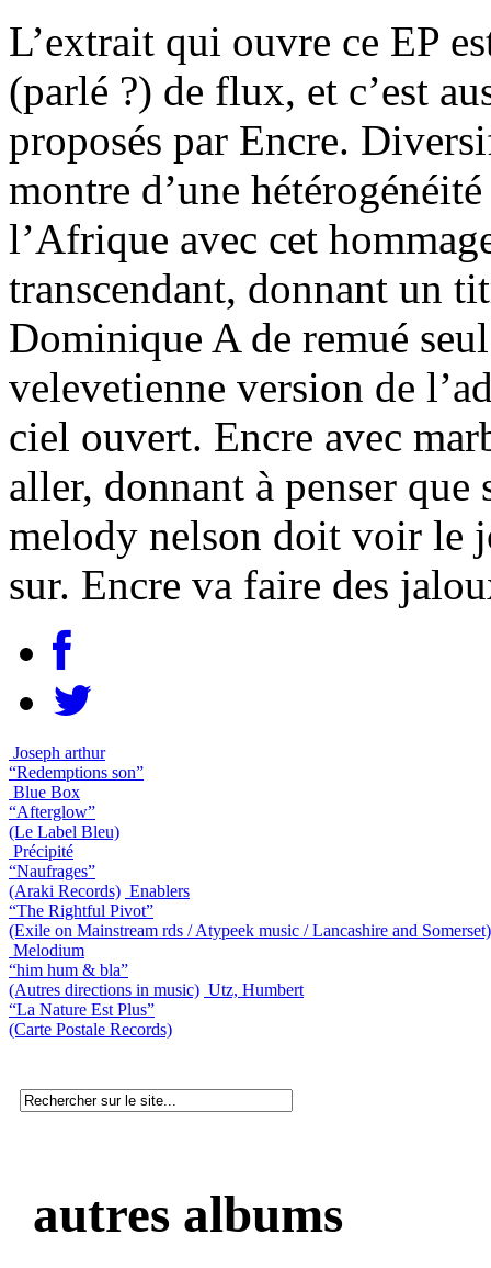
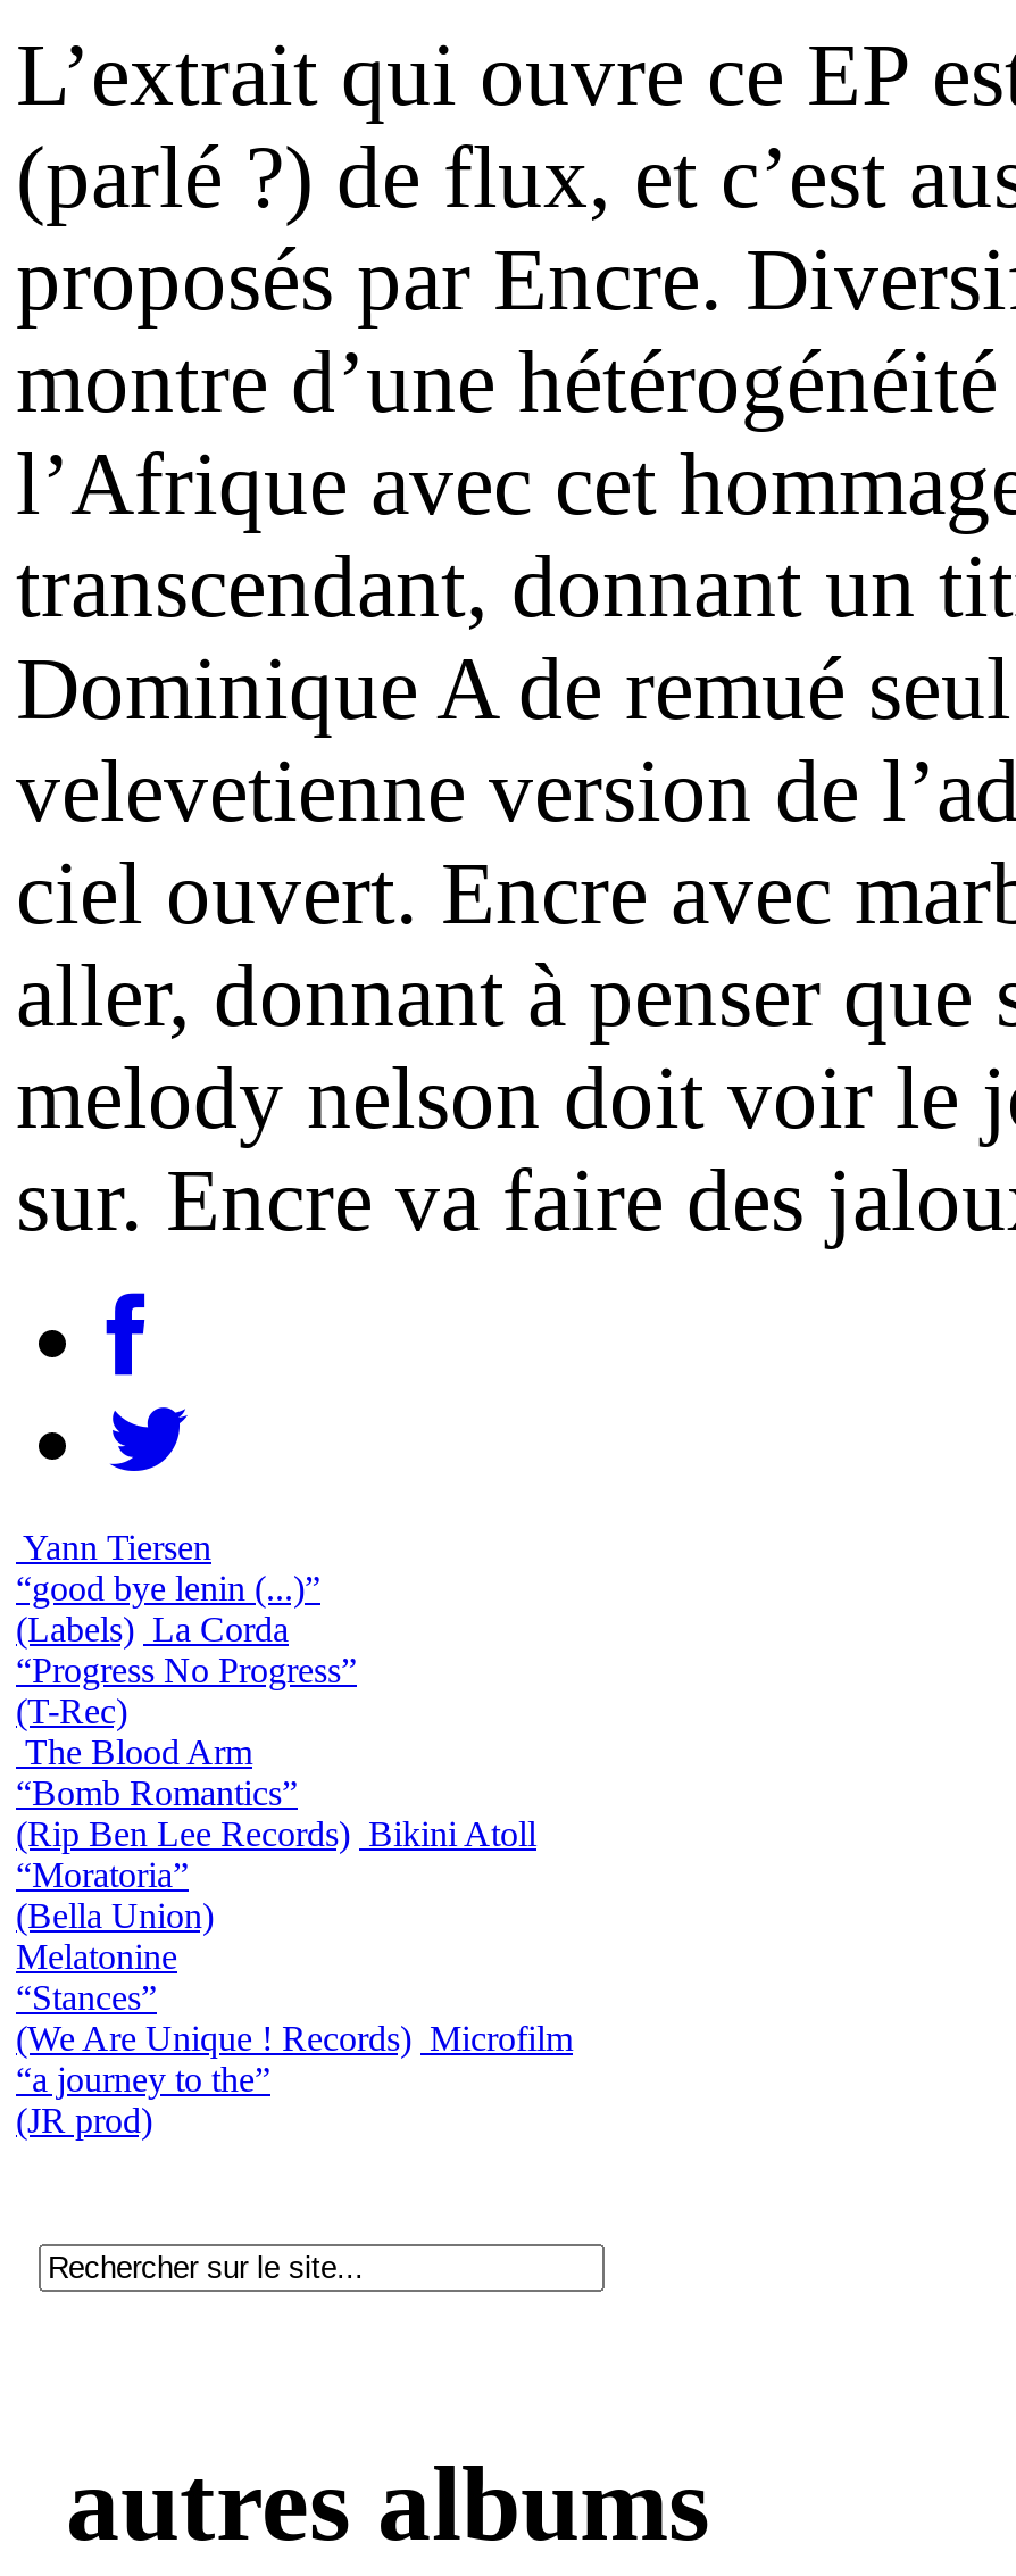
[9,743,491,1038] Joseph arthur | “Redemptions son” | Blue Box | “Afterglow” | (Le Label Bleu) | Précipité | “Naufrages” | (Araki Records) Enablers | “The Rightful Pivot” | (Exile on Mainstream rds / Atypeek music / Lancashire and Somerset) | Melodium | “him hum & bla” | (Autres directions in music) Utz, Humbert | “La Nature Est Plus” | (Carte Postale Records) -> [16,1527,573,2138] Yann Tiersen | “good bye lenin (...)” | (Labels) La Corda | “Progress No Progress” | (T-Rec) | The Blood Arm | “Bomb Romantics” | (Rip Ben Lee Records) Bikini Atoll | “Moratoria” | (Bella Union) | Melatonine | “Stances” | (We Are Unique ! Records) Microfilm | “a journey to the” | (JR prod)

